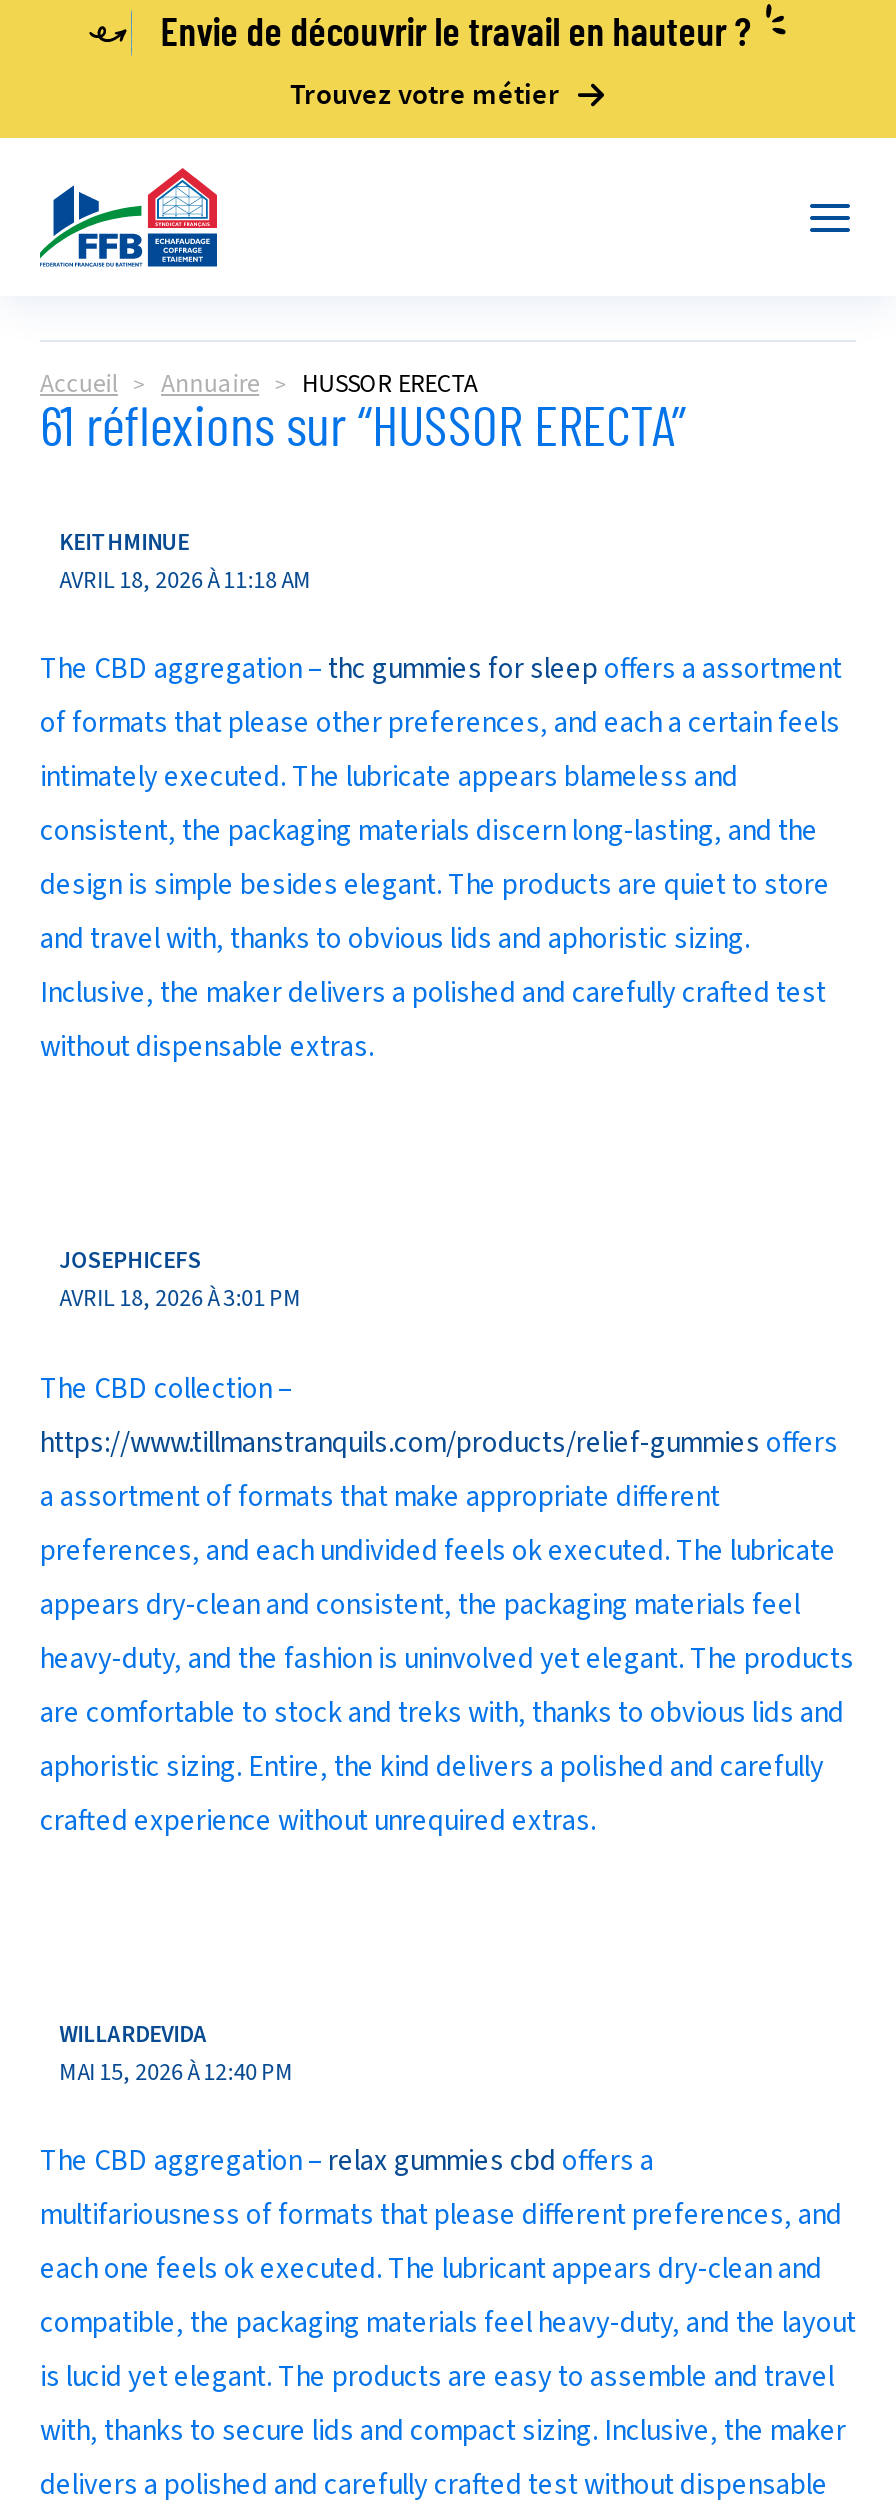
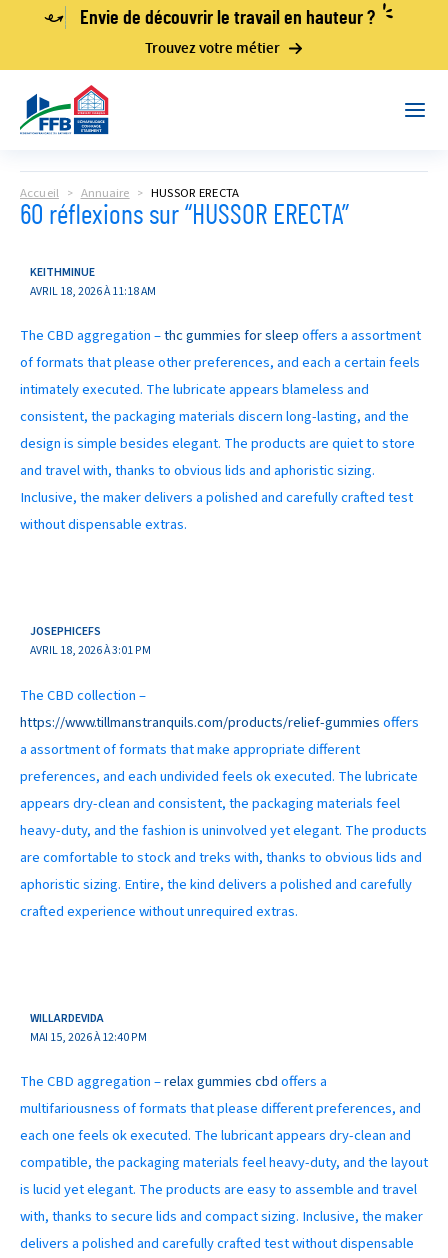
[40,403,686,459] 61 réflexions sur “HUSSOR ERECTA” -> [20,202,349,230] 60 réflexions sur “HUSSOR ERECTA”

